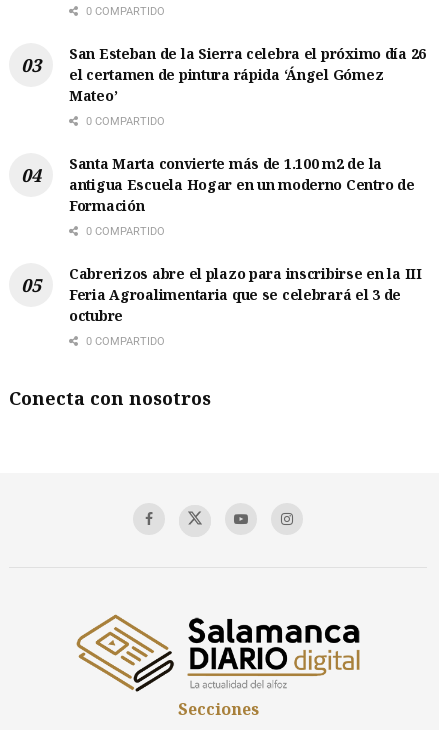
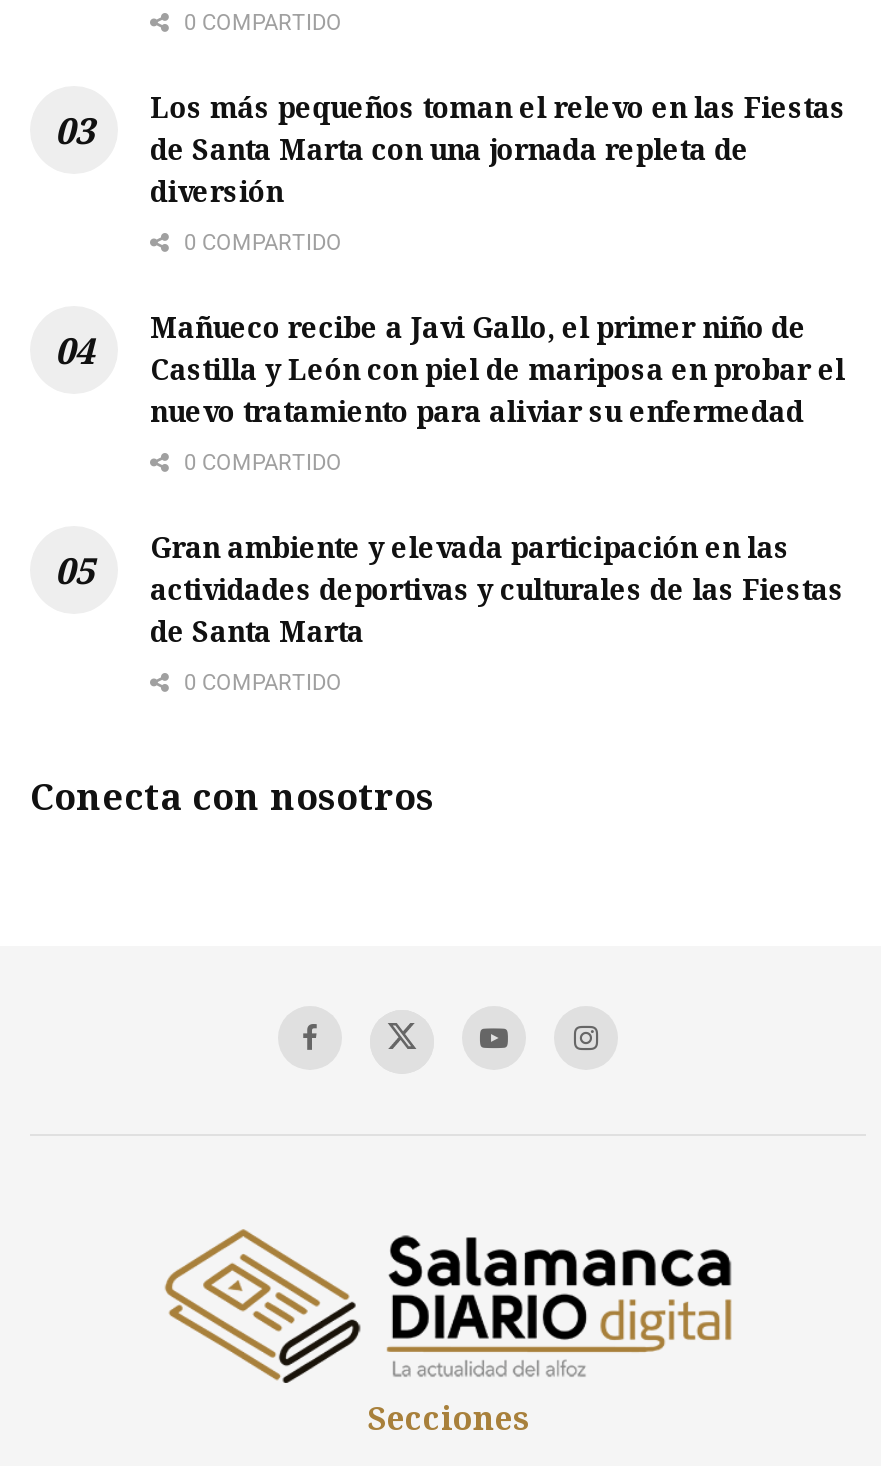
[69,44,426,105] San Esteban de la Sierra celebra el próximo día 26 | el certamen de pintura rápida ‘Ángel Gómez | Mateo’ -> [150,88,846,210] Los más pequeños toman el relevo en las Fiestas | de Santa Marta con una jornada repleta de | diversión
[69,154,414,215] Santa Marta convierte más de 1.100 m2 de la | antigua Escuela Hogar en un moderno Centro de | Formación -> [150,308,845,430] Mañueco recibe a Javi Gallo, el primer niño de | Castilla y León con piel de mariposa en probar el | nuevo tratamiento para aliviar su enfermedad
[69,264,422,325] Cabrerizos abre el plazo para inscribirse en la III | Feria Agroalimentaria que se celebrará el 3 de | octubre -> [150,528,844,650] Gran ambiente y elevada participación en las | actividades deportivas y culturales de las Fiestas | de Santa Marta

